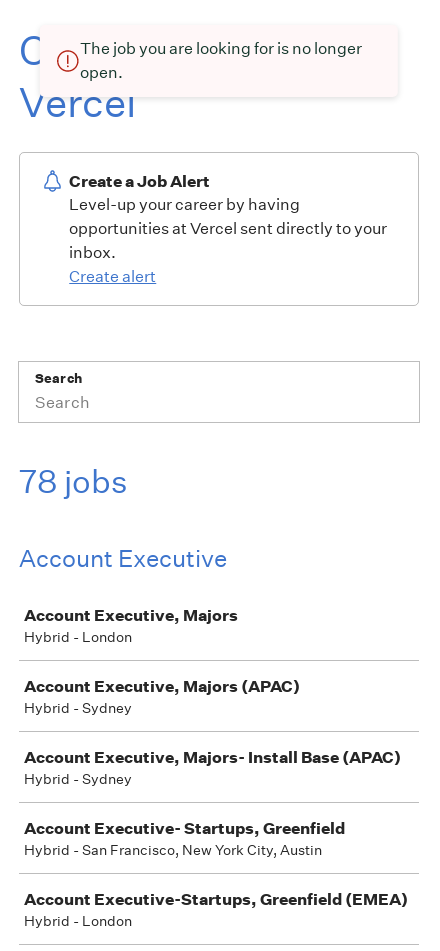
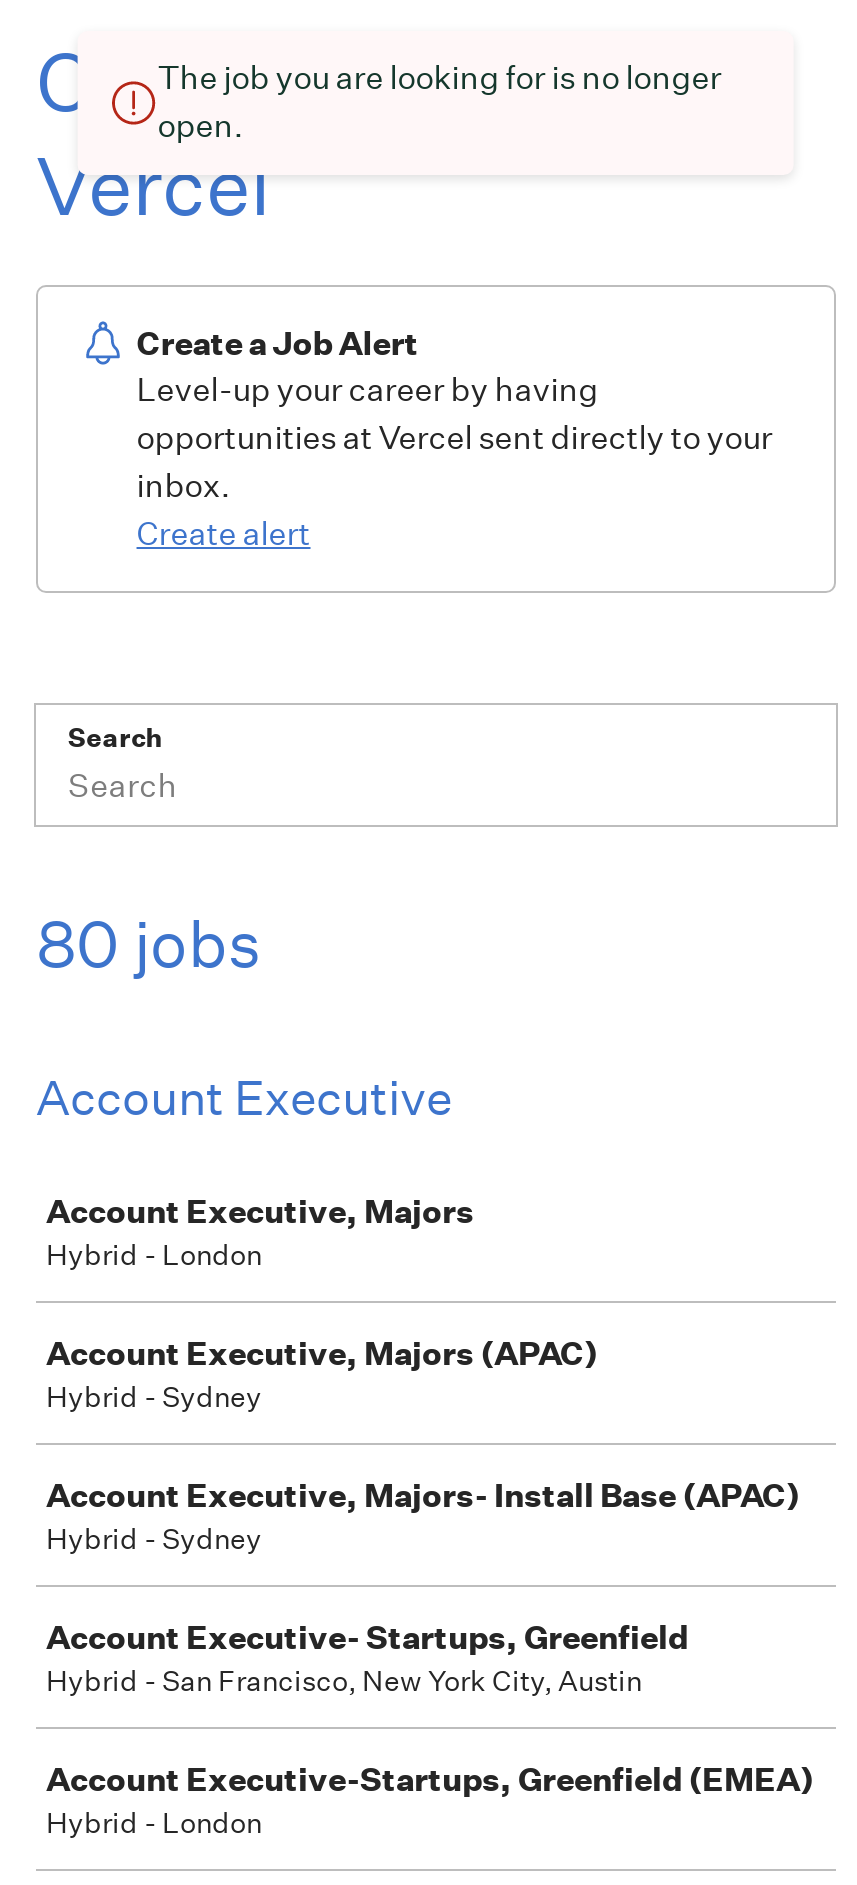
[19,462,128,501] 78 jobs -> [36,905,262,983] 80 jobs

